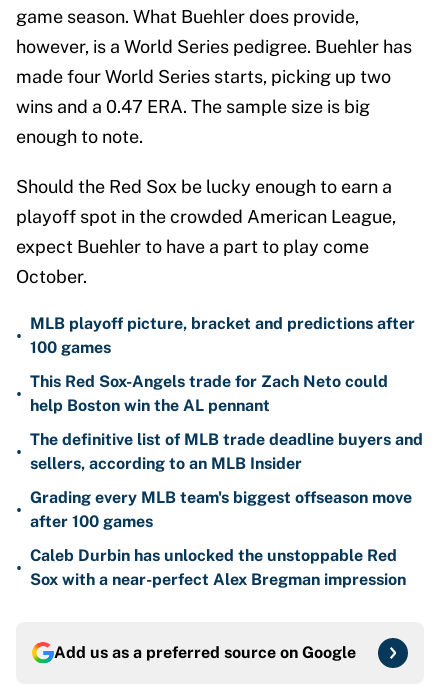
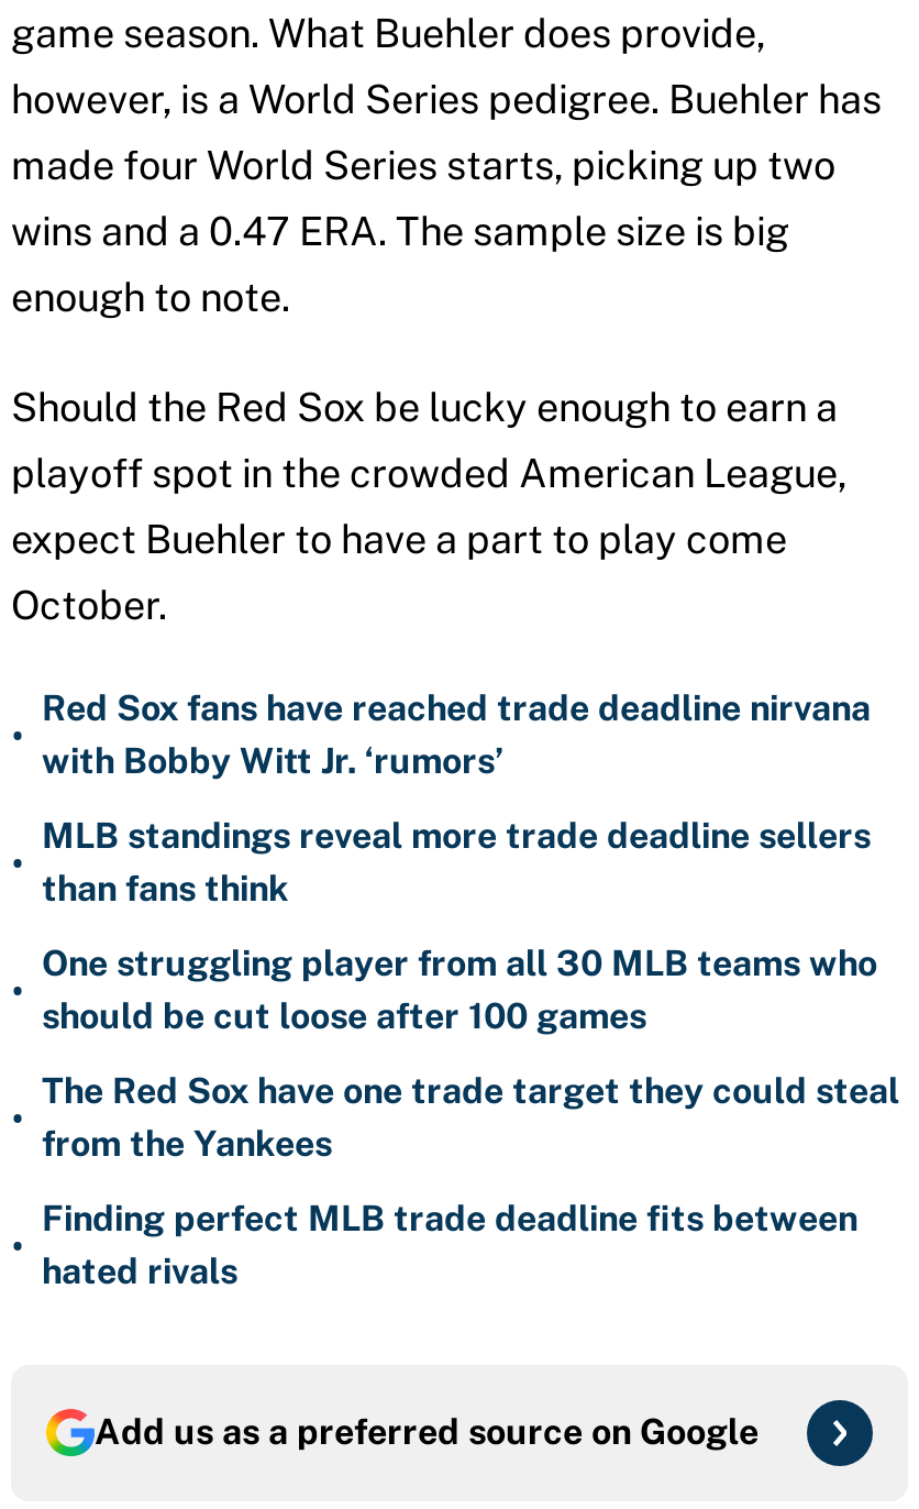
[30,314,415,357] MLB playoff picture, bracket and predictions after | 100 games -> [42,687,871,782] Red Sox fans have reached trade deadline nirvana | with Bobby Witt Jr. ‘rumors’
[30,372,388,415] This Red Sox-Angels trade for Zach Neto could | help Boston win the AL pennant -> [42,815,871,910] MLB standings reveal more trade deadline sellers | than fans think
[30,430,423,473] The definitive list of MLB trade deadline buyers and | sellers, according to an MLB Insider -> [42,943,877,1037] One struggling player from all 30 MLB teams who | should be cut loose after 100 games
[30,488,412,531] Grading every MLB team's biggest offseason move | after 100 games -> [42,1070,899,1165] The Red Sox have one trade target they could steal | from the Yankees
[30,546,406,589] Caleb Durbin has unlocked the unstoppable Red | Sox with a near-perfect Alex Bregman impression -> [42,1198,857,1292] Finding perfect MLB trade deadline fits between | hated rivals

